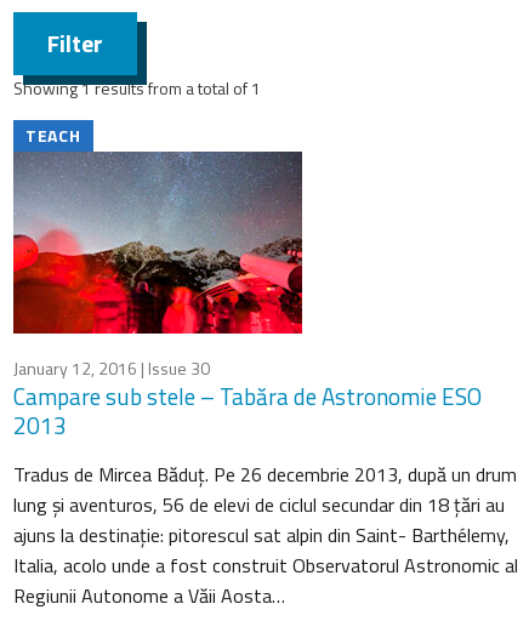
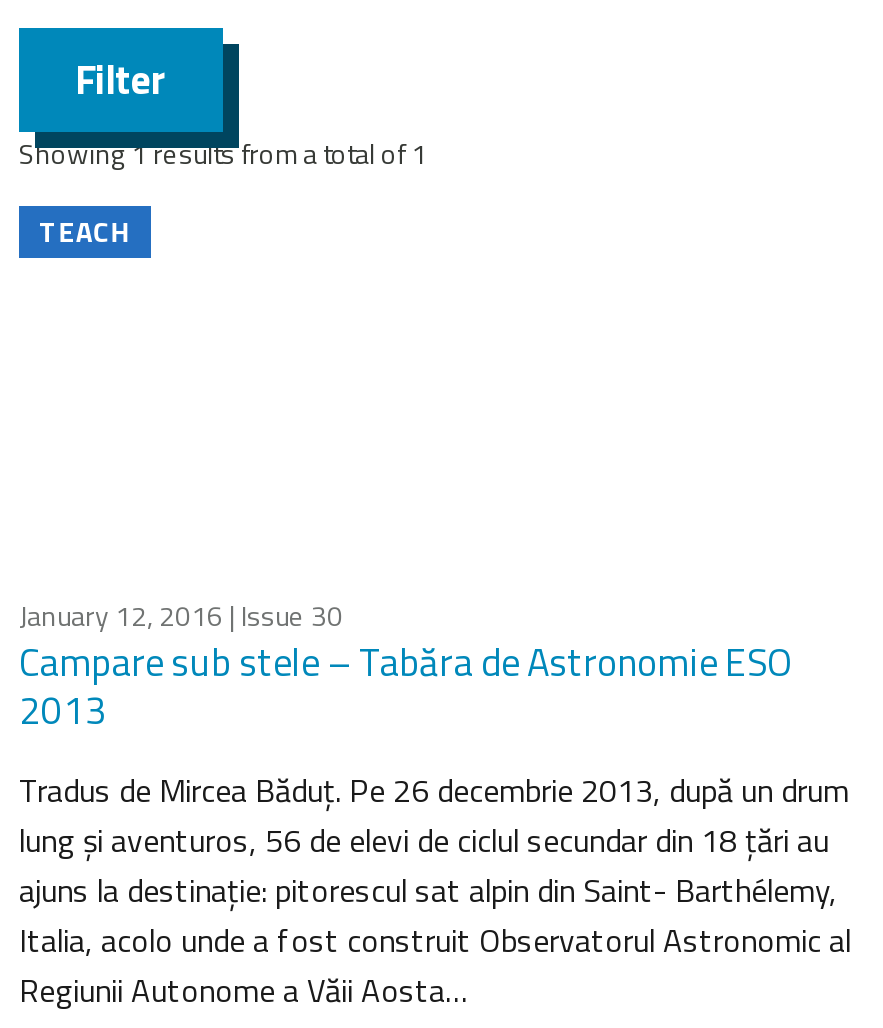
[12,150,303,335] [image] -> none

